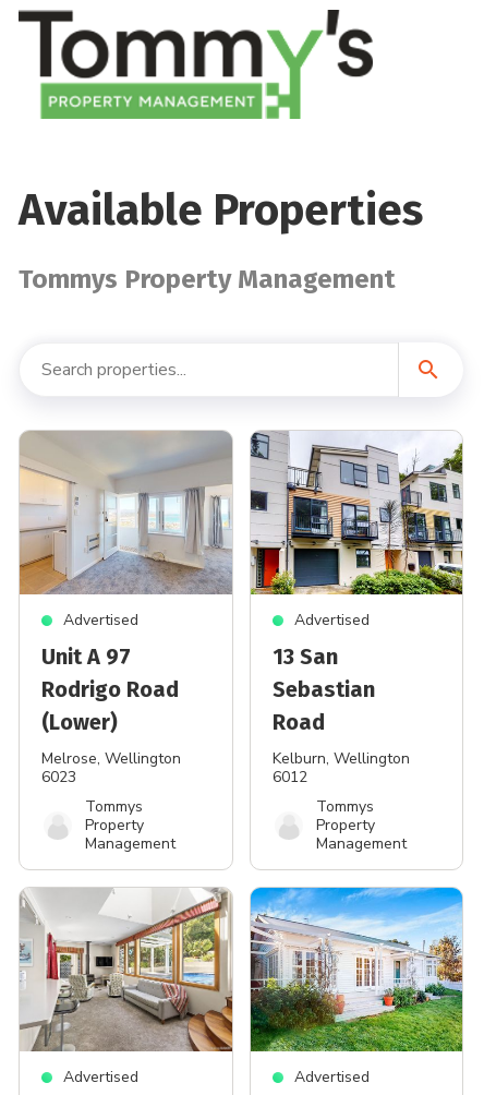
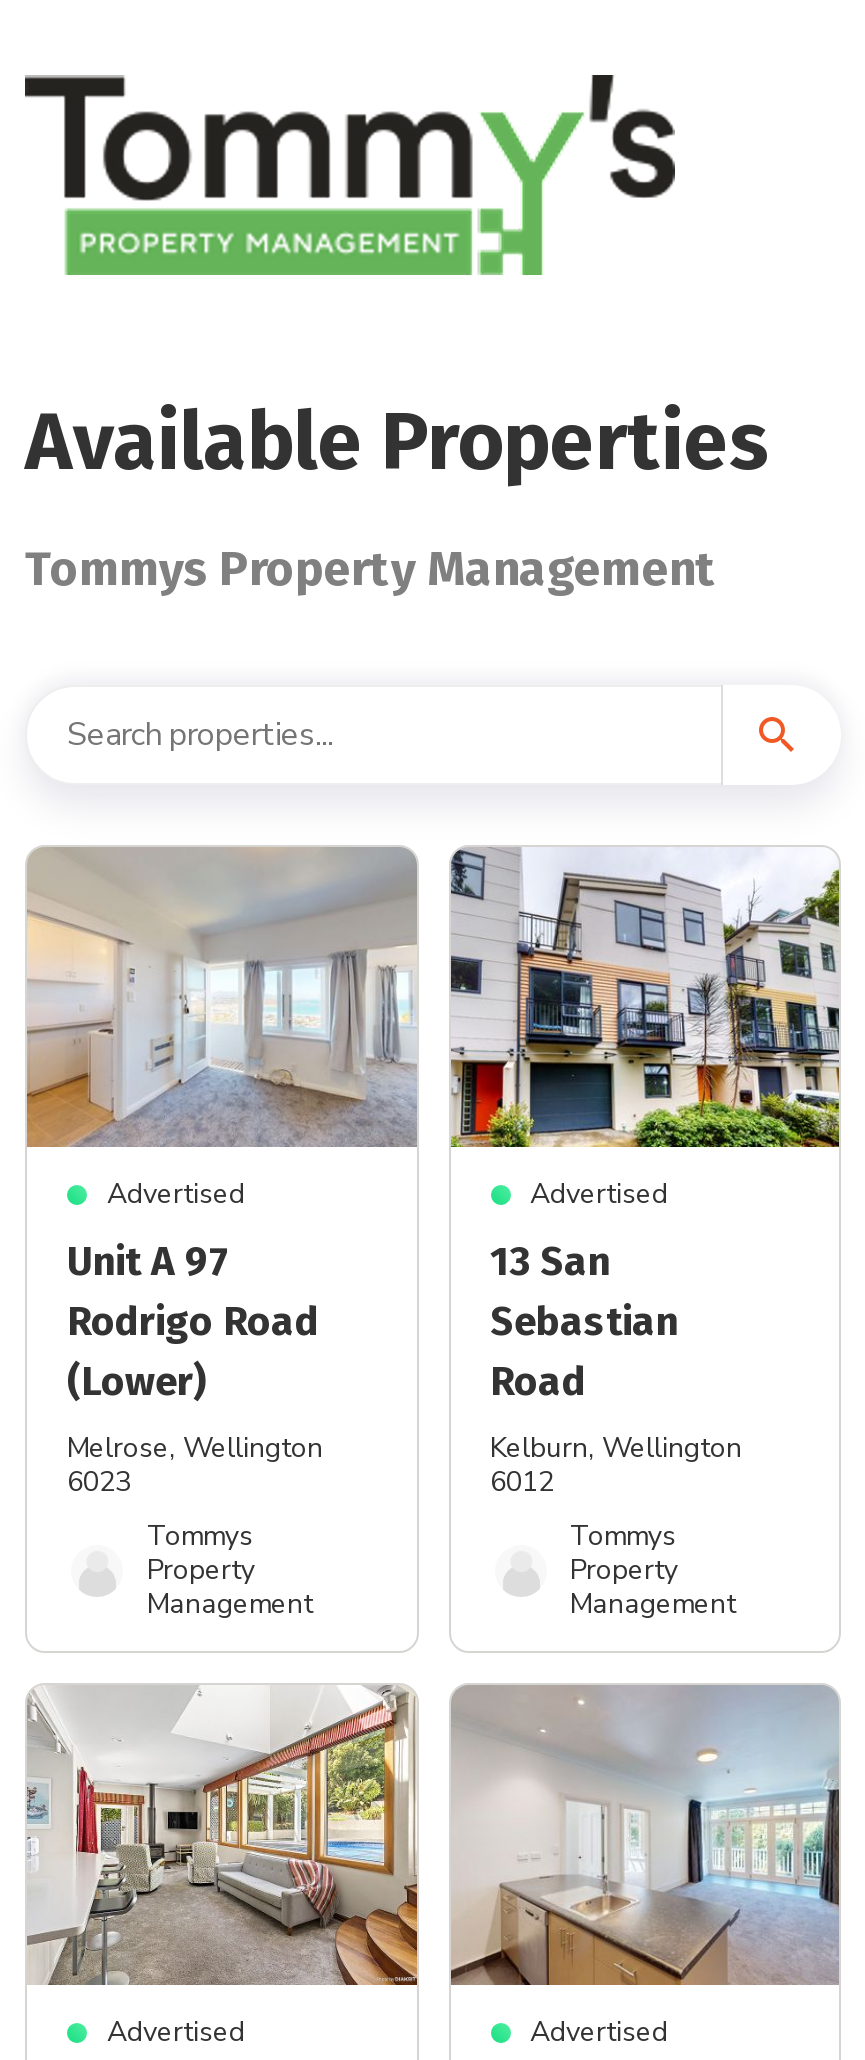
[250,887,463,1052] [image] -> [449,1683,841,1987] [image]

